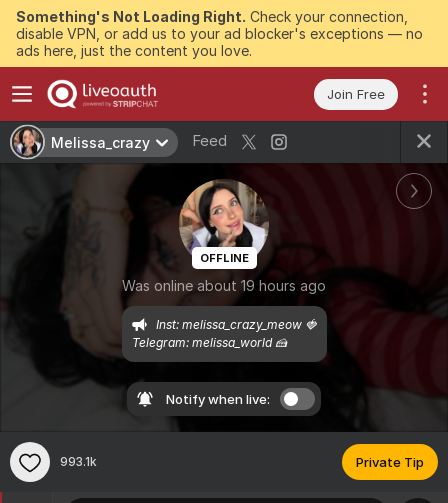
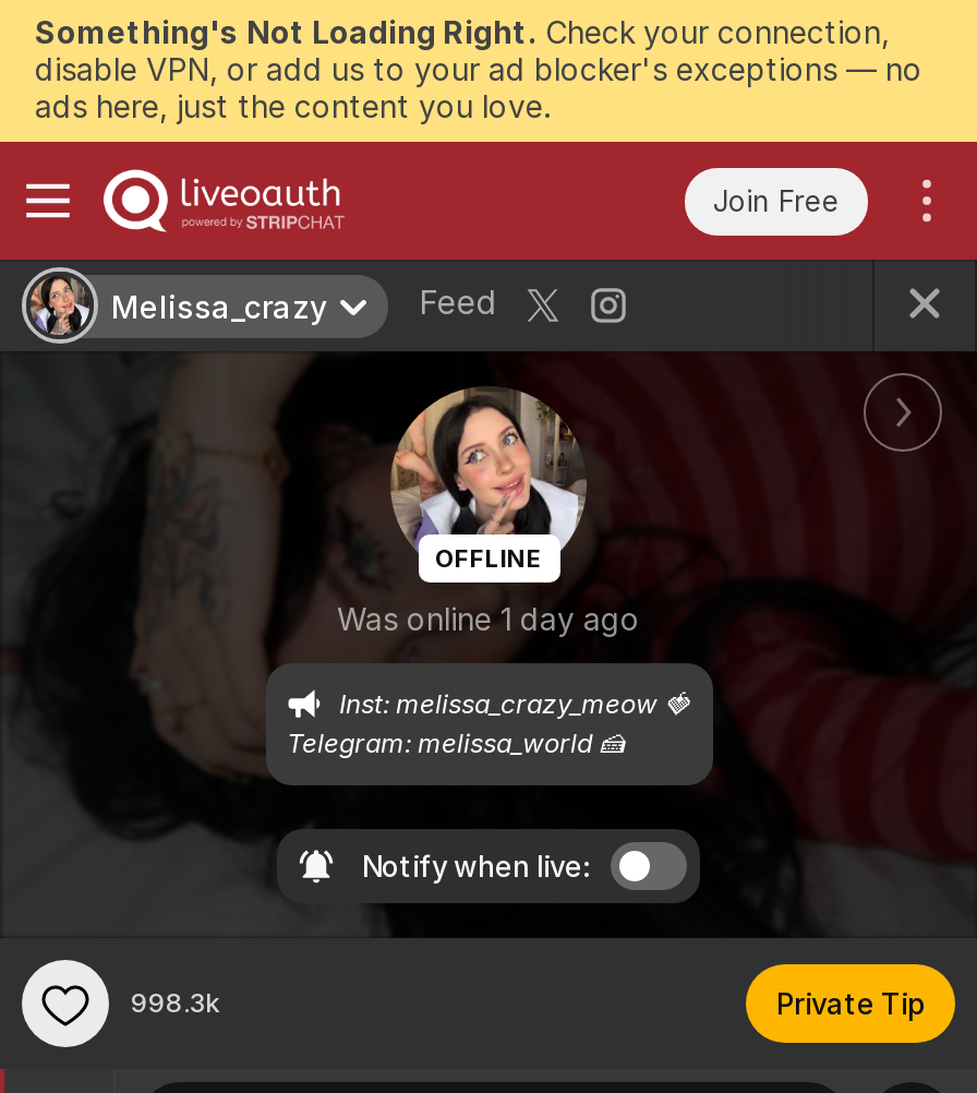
[122,277,326,294] Was online about 19 hours ago -> [337,600,640,637] Was online 1 day ago
[60,454,97,469] 993.1k -> [131,987,220,1019] 998.3k

